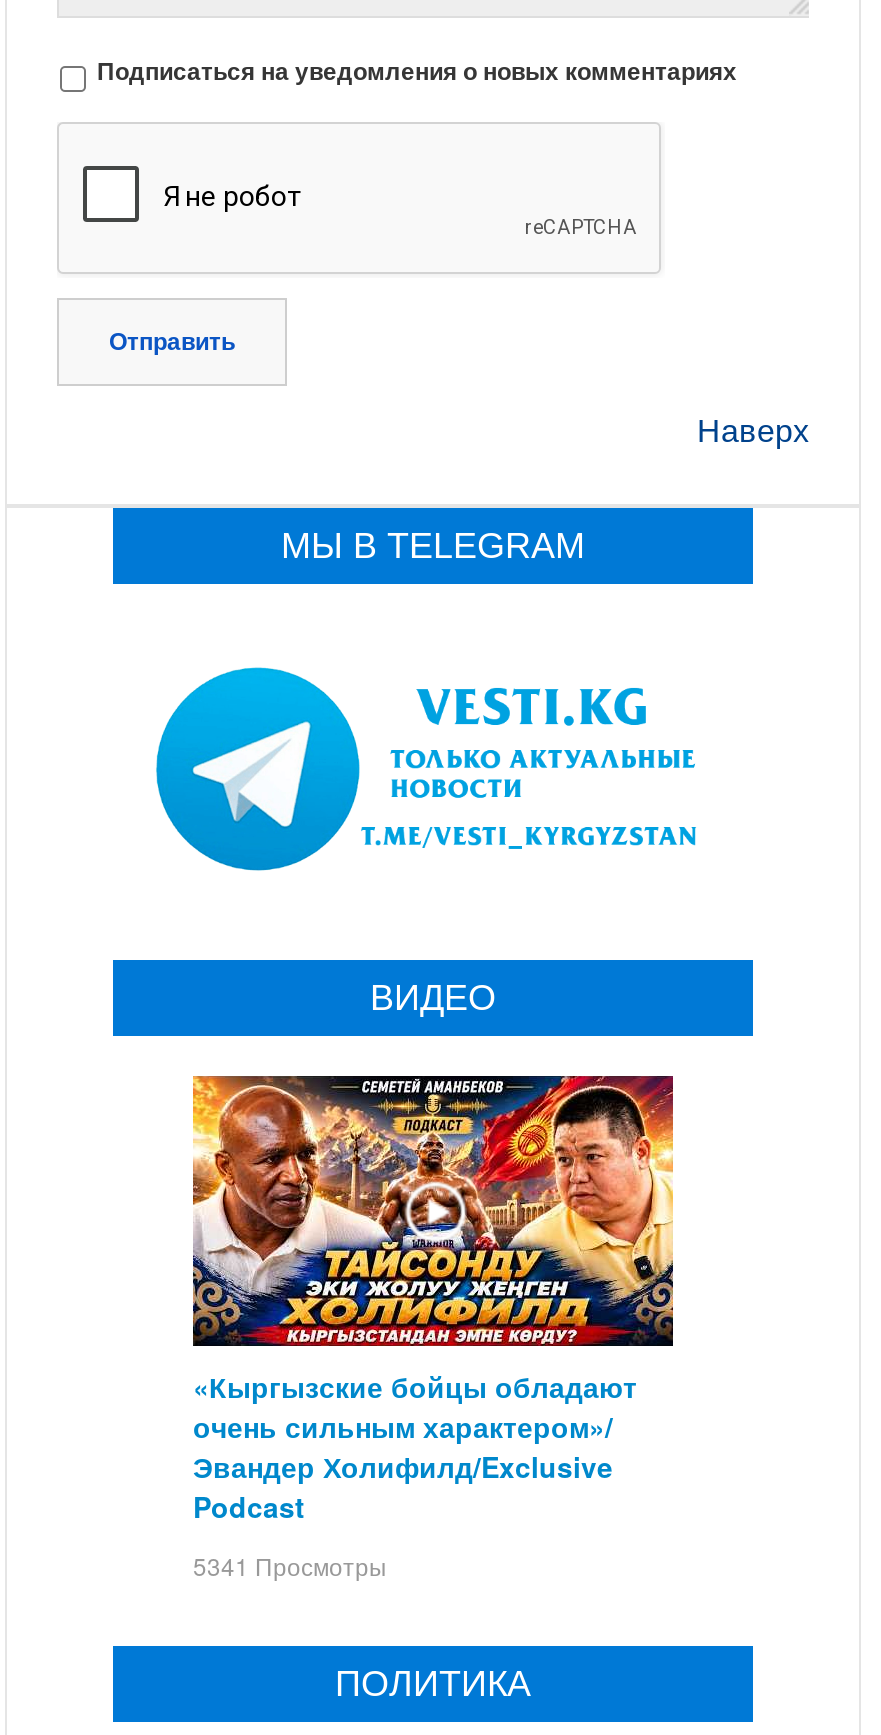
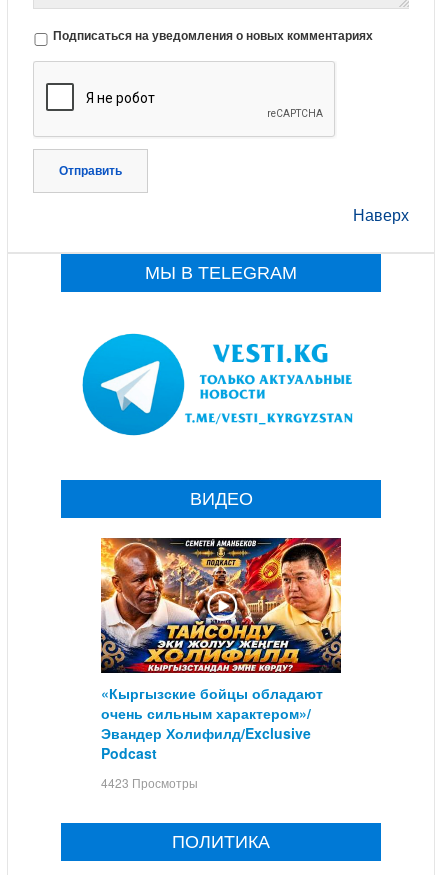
[193,1548,387,1582] 5341 Просмотры -> [101,774,198,791] 4423 Просмотры

